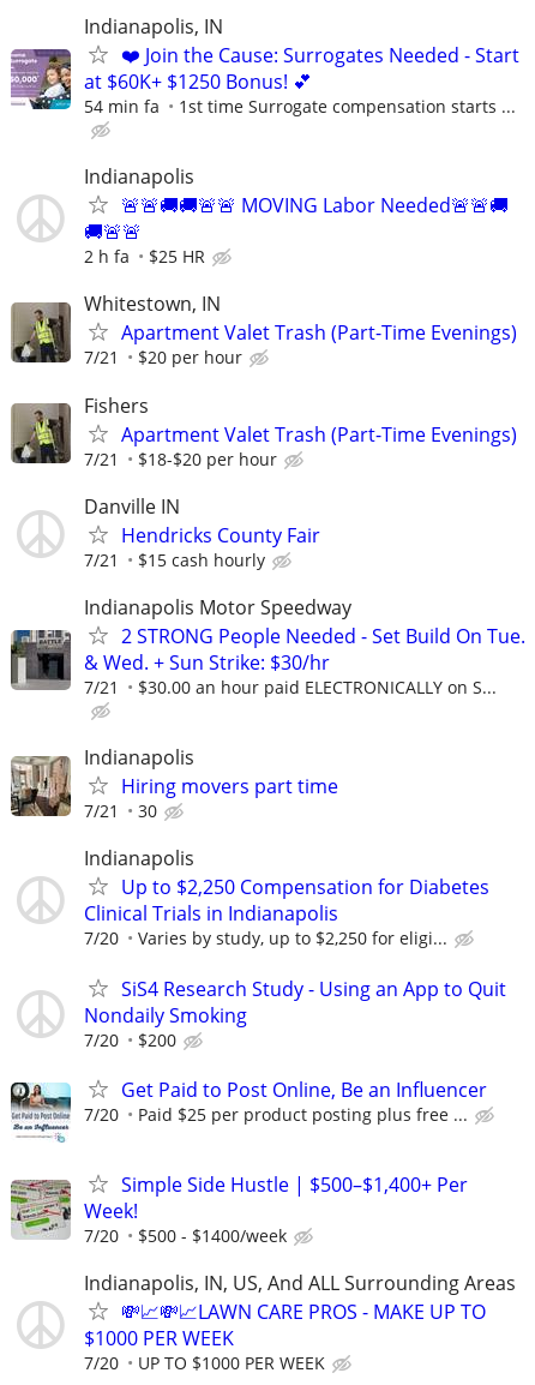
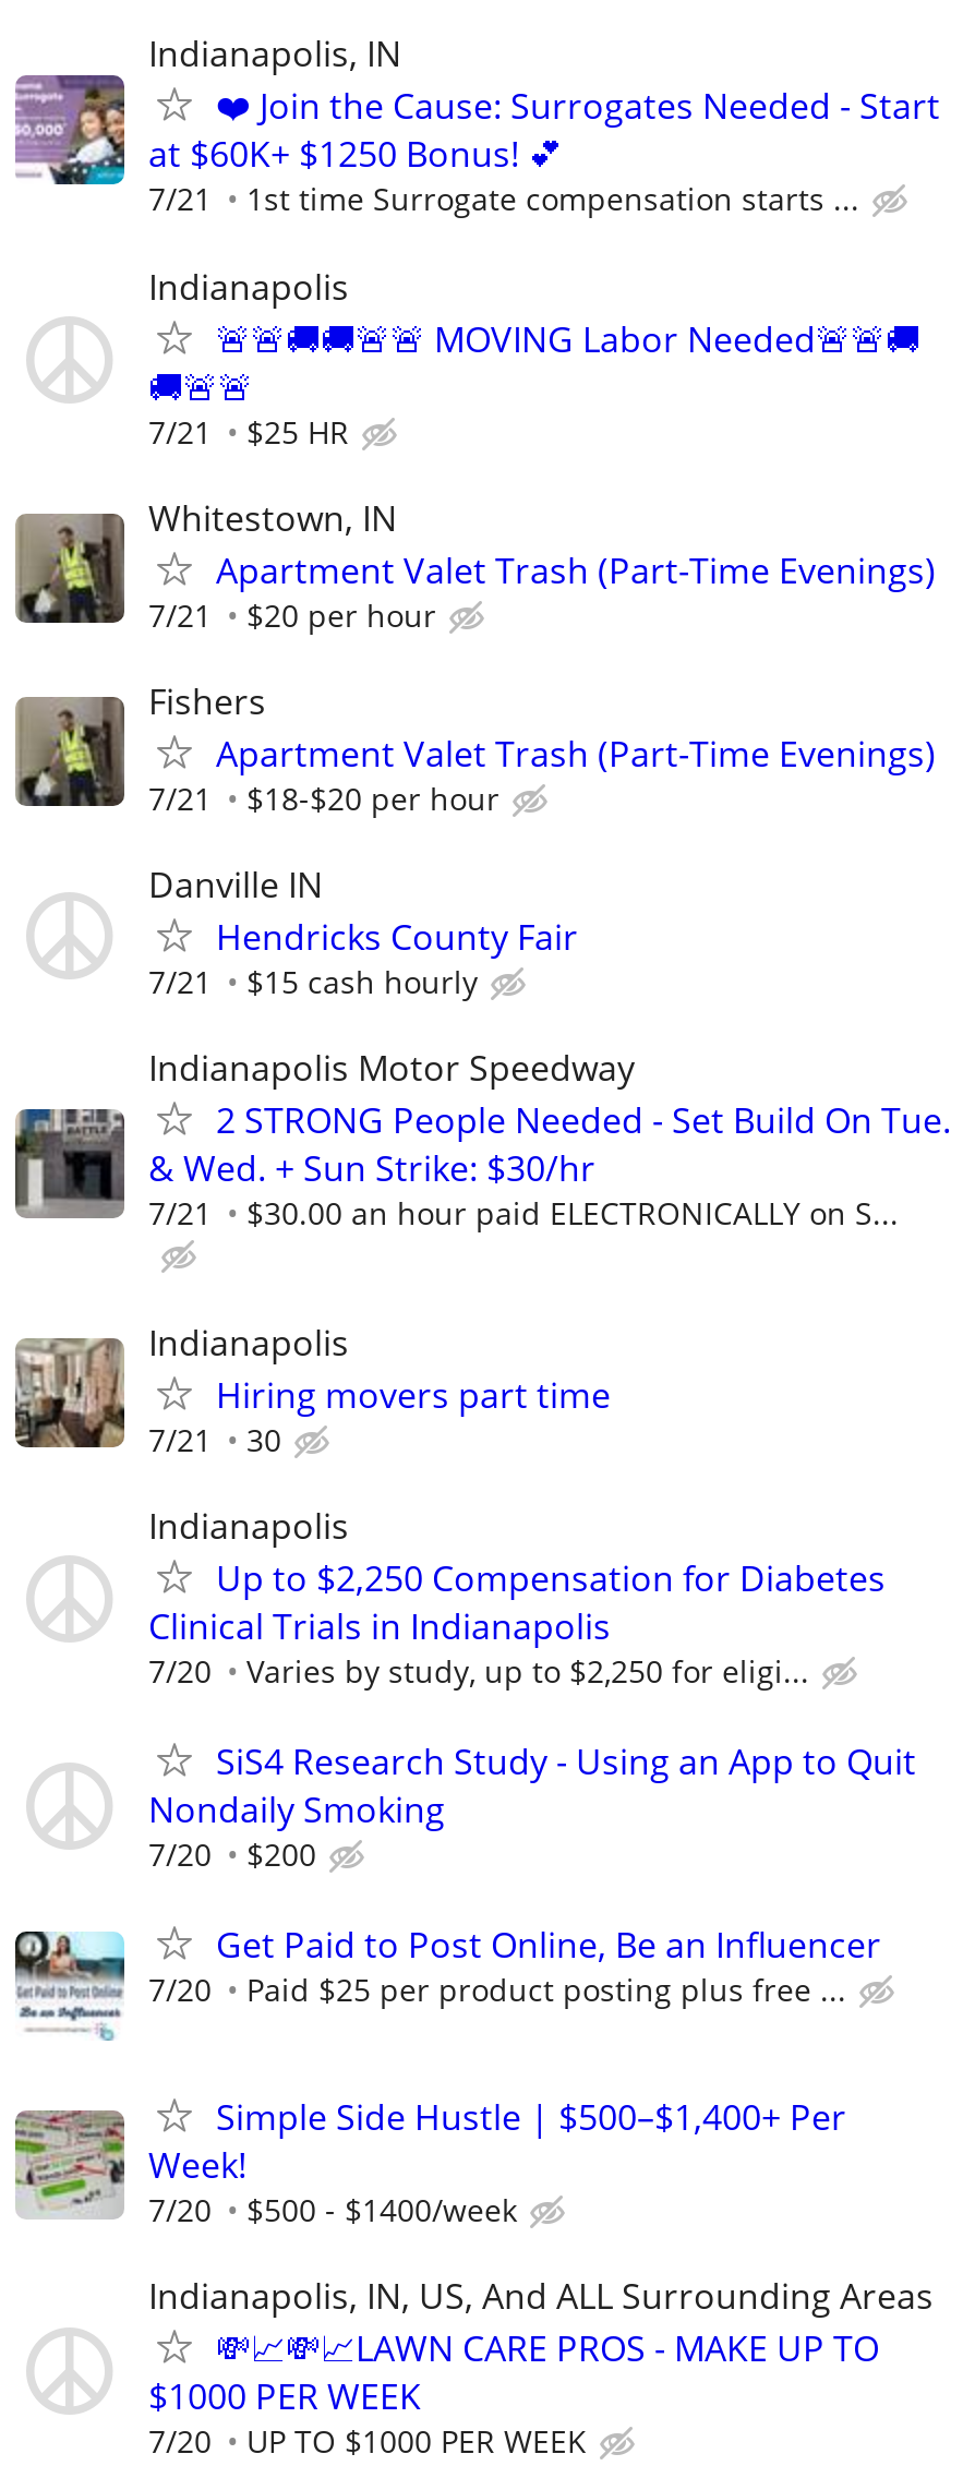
[11,37,516,118] [image] | 54 min fa 1st time Surrogate compensation starts ... -> [13,72,859,220] [image] | 7/21 1st time Surrogate compensation starts ...
[84,245,205,268] 2 h fa $25 HR -> [148,411,349,452] 7/21 $25 HR

